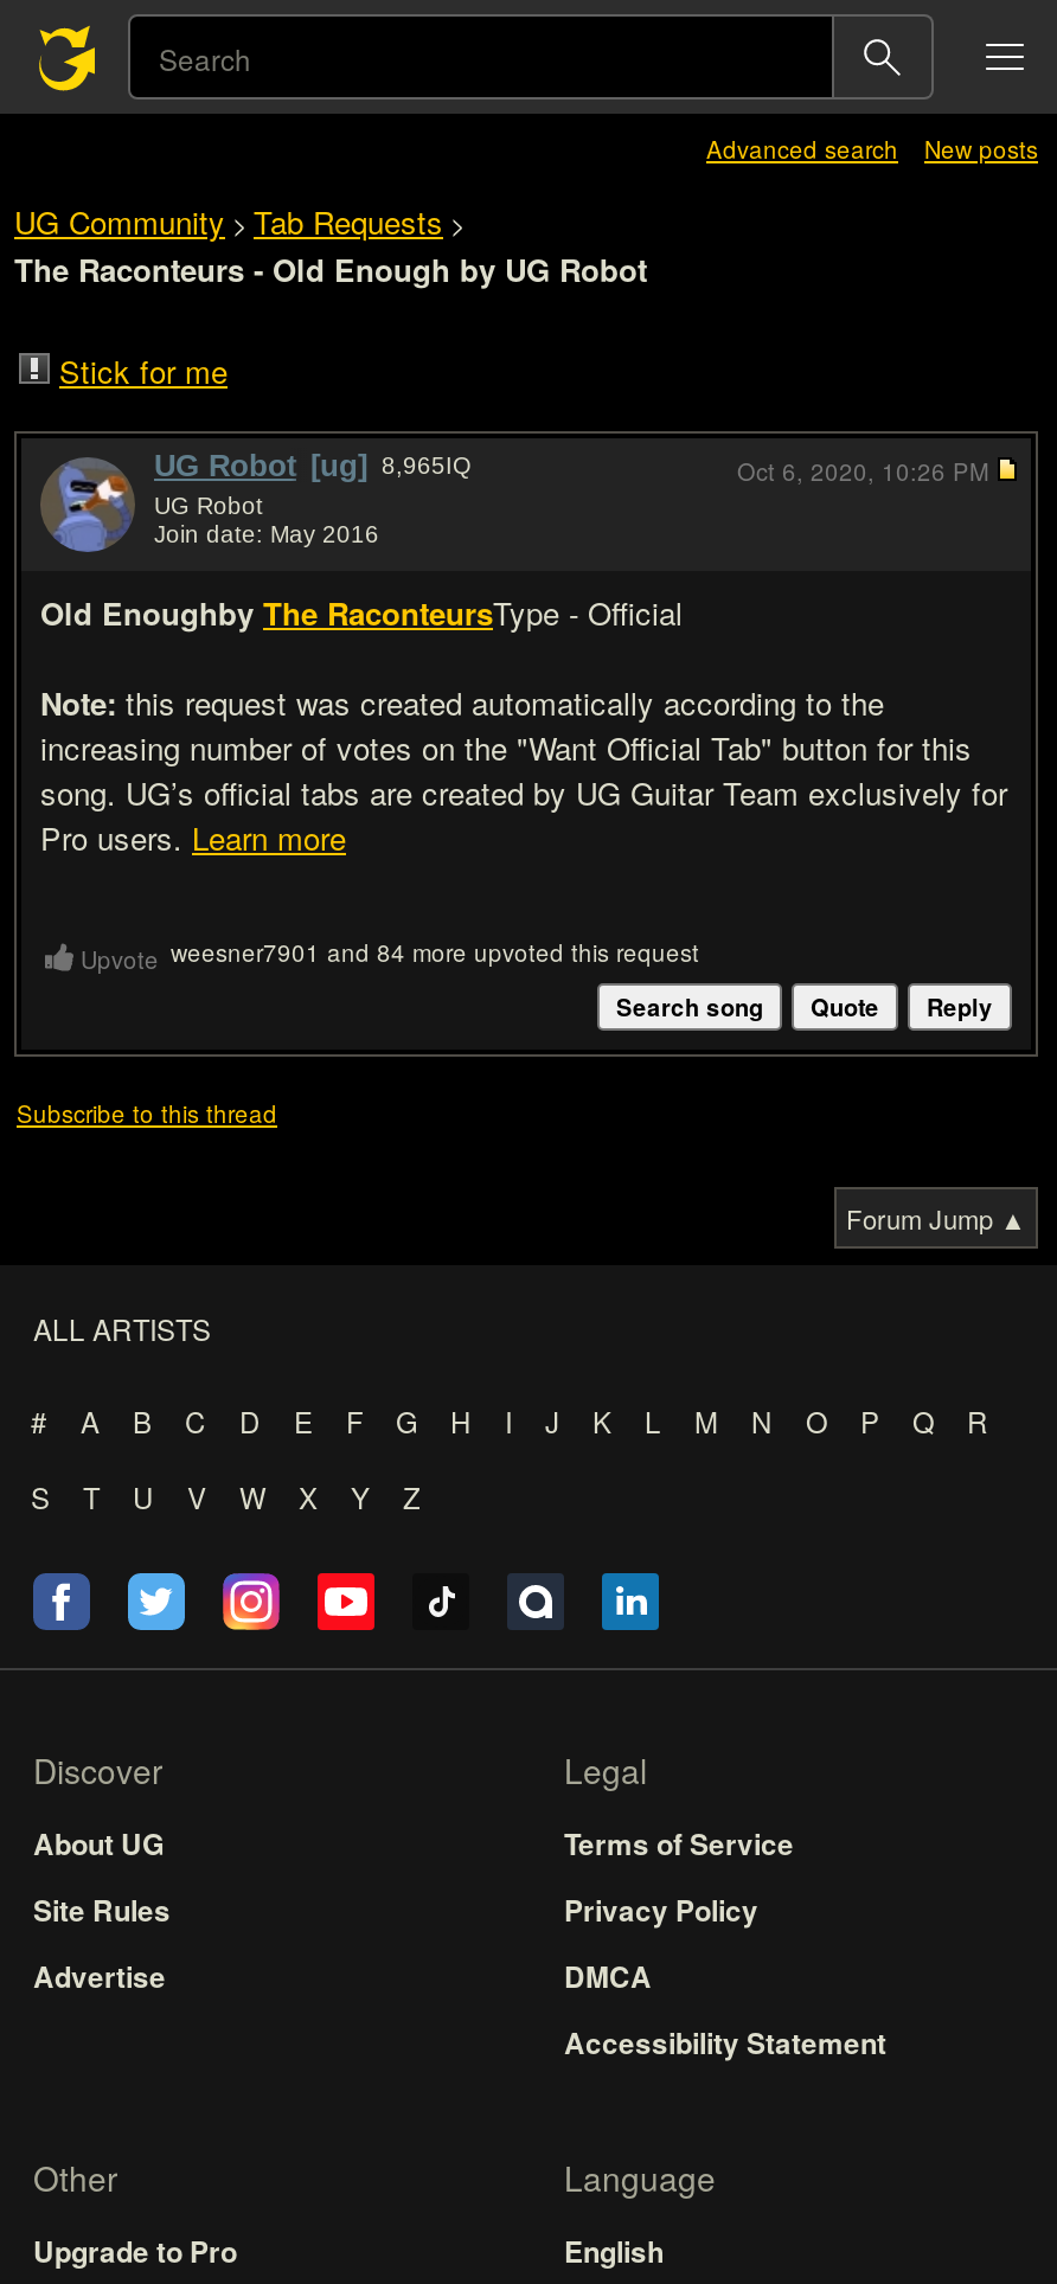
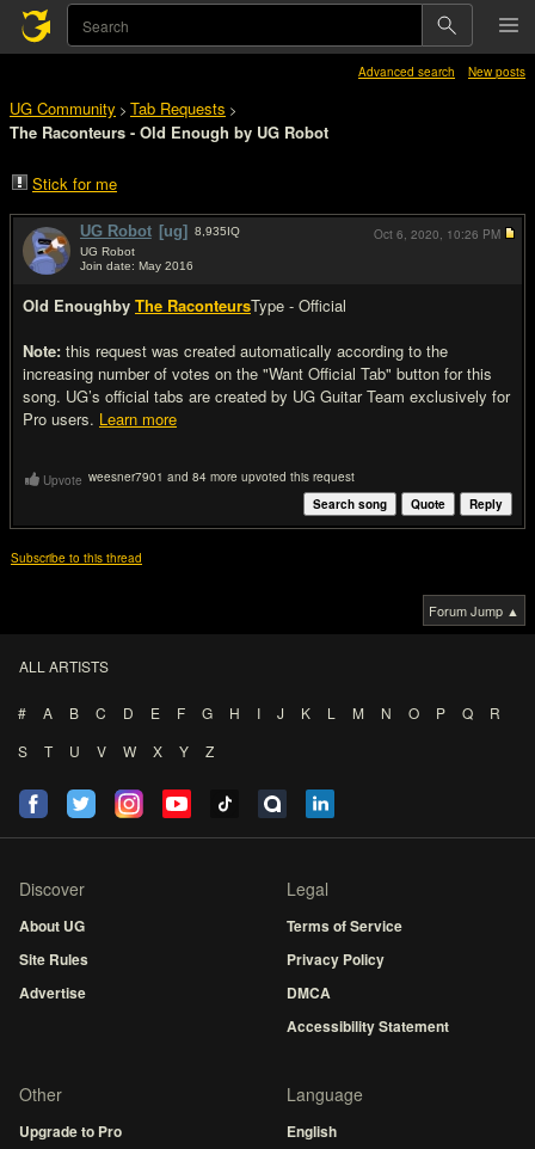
[154,448,472,483] UG Robot [ug] 8,965IQ -> [80,222,240,240] UG Robot [ug] 8,935IQ

